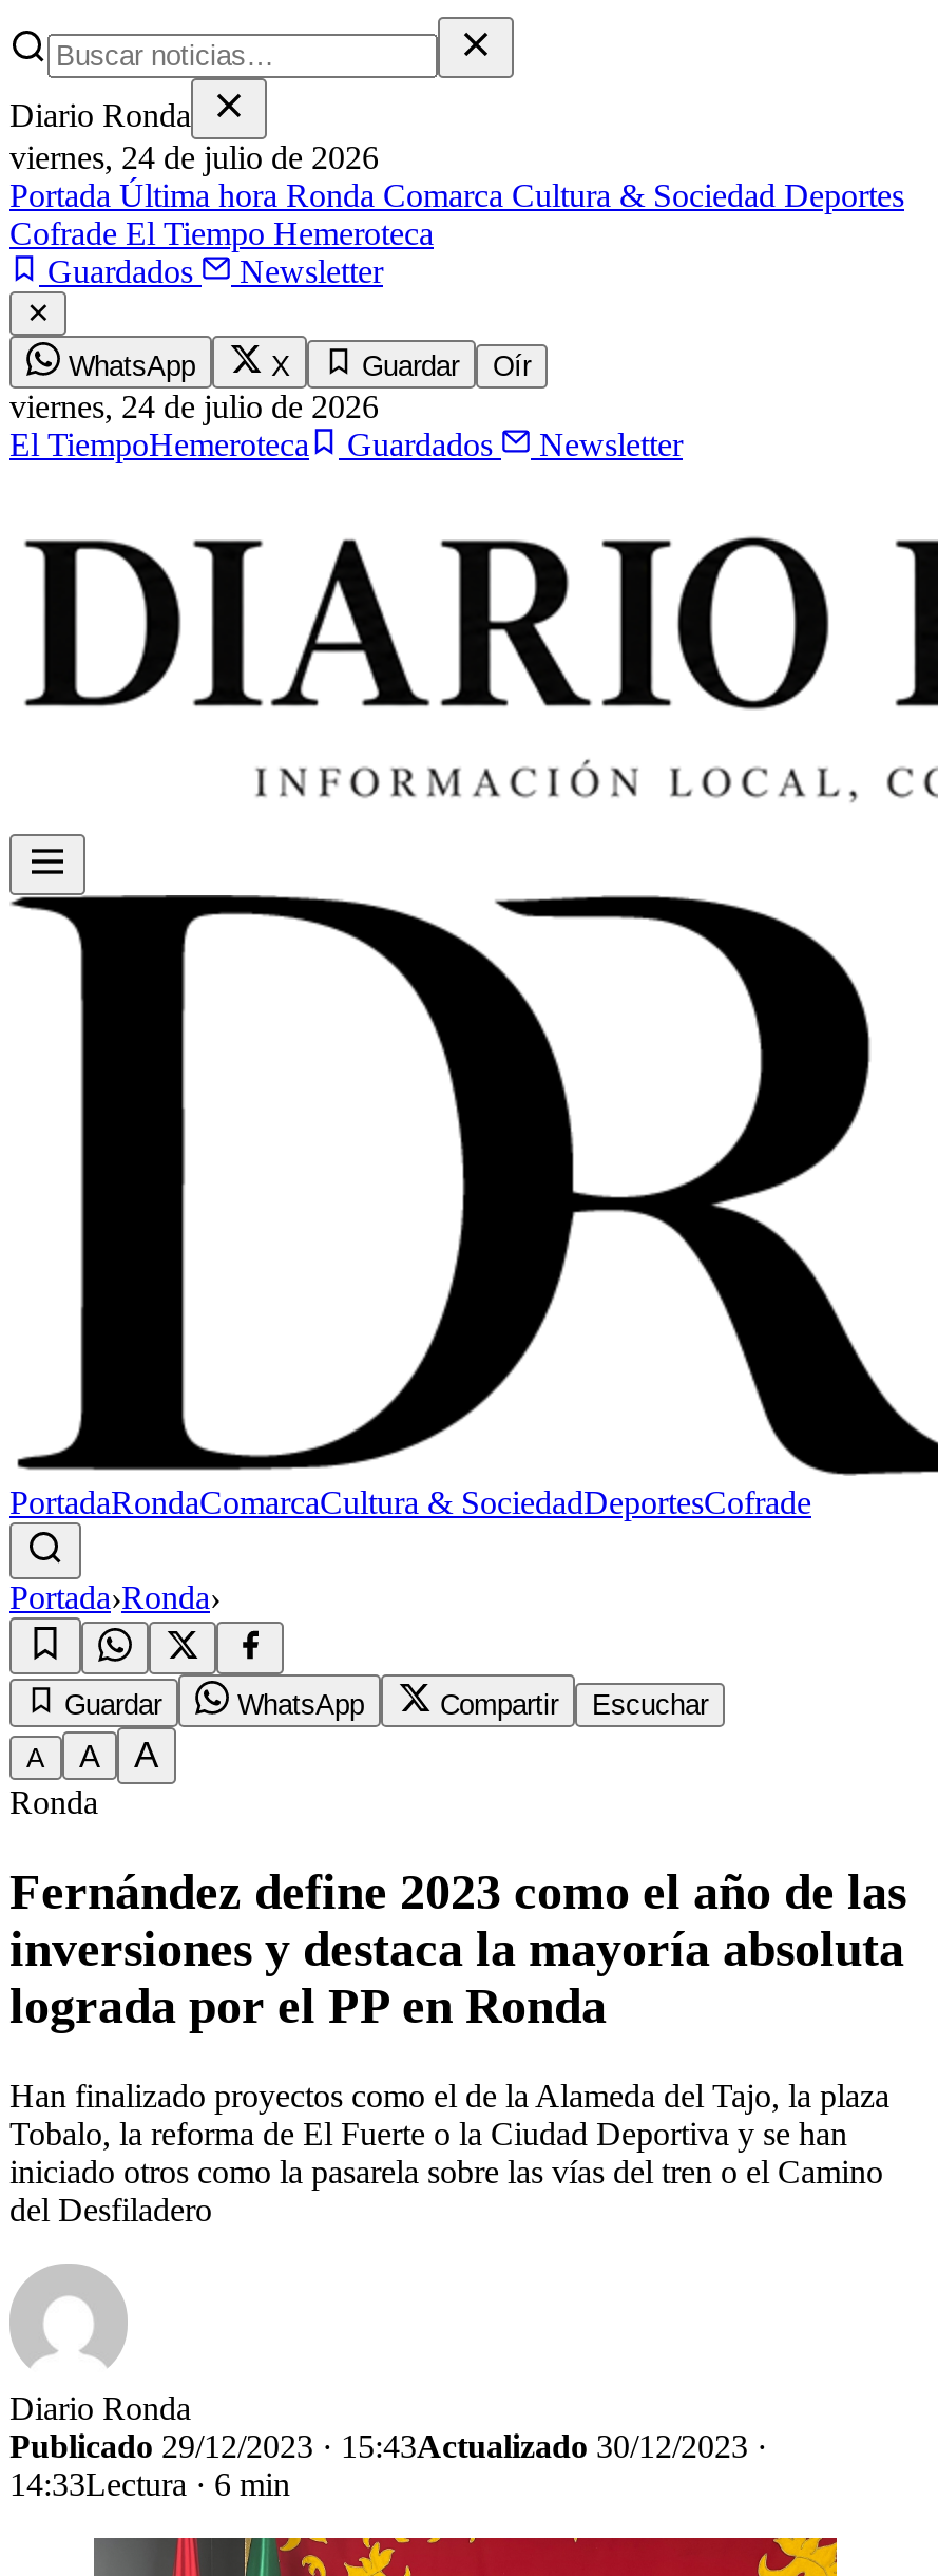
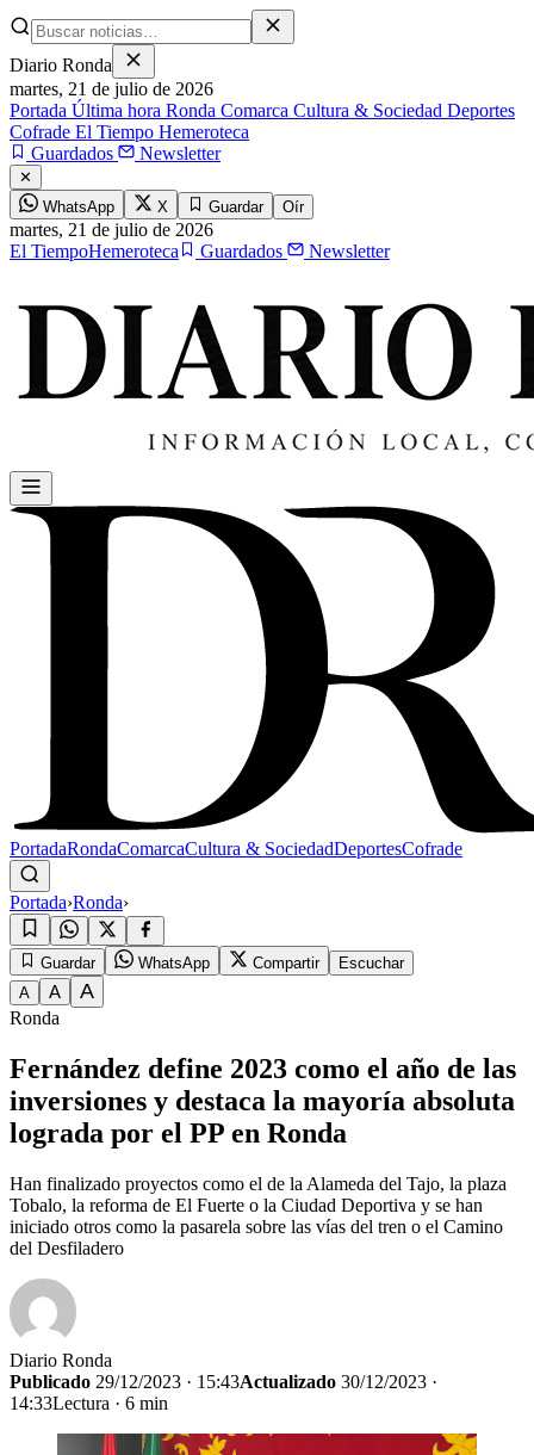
[9,139,379,175] viernes, 24 de julio de 2026 -> [10,79,213,99] martes, 21 de julio de 2026
[9,389,379,424] viernes,24 de julio de 2026 -> [10,219,213,240] martes,21 de julio de 2026

